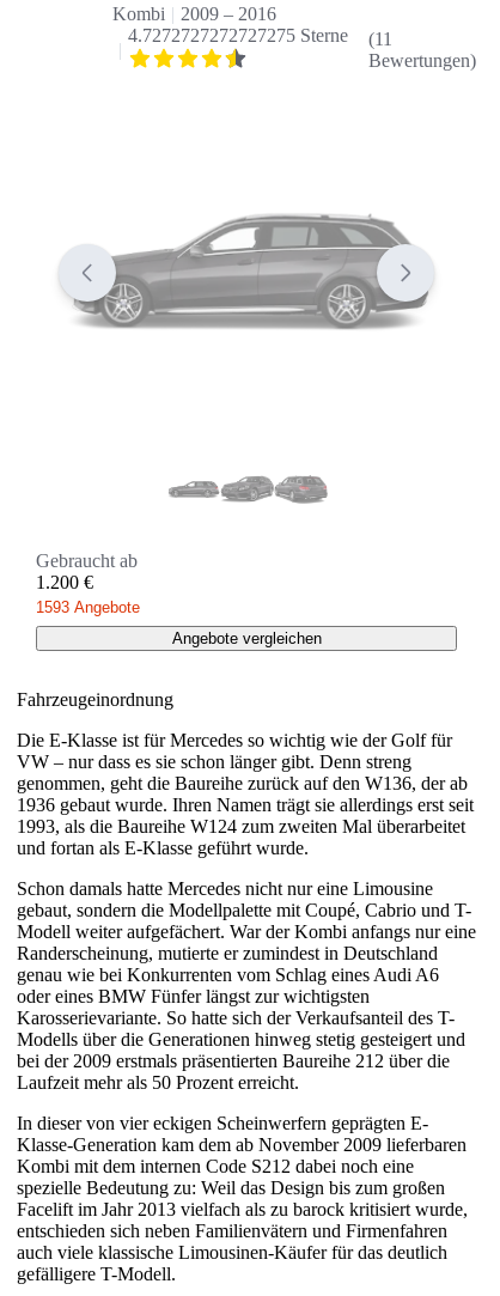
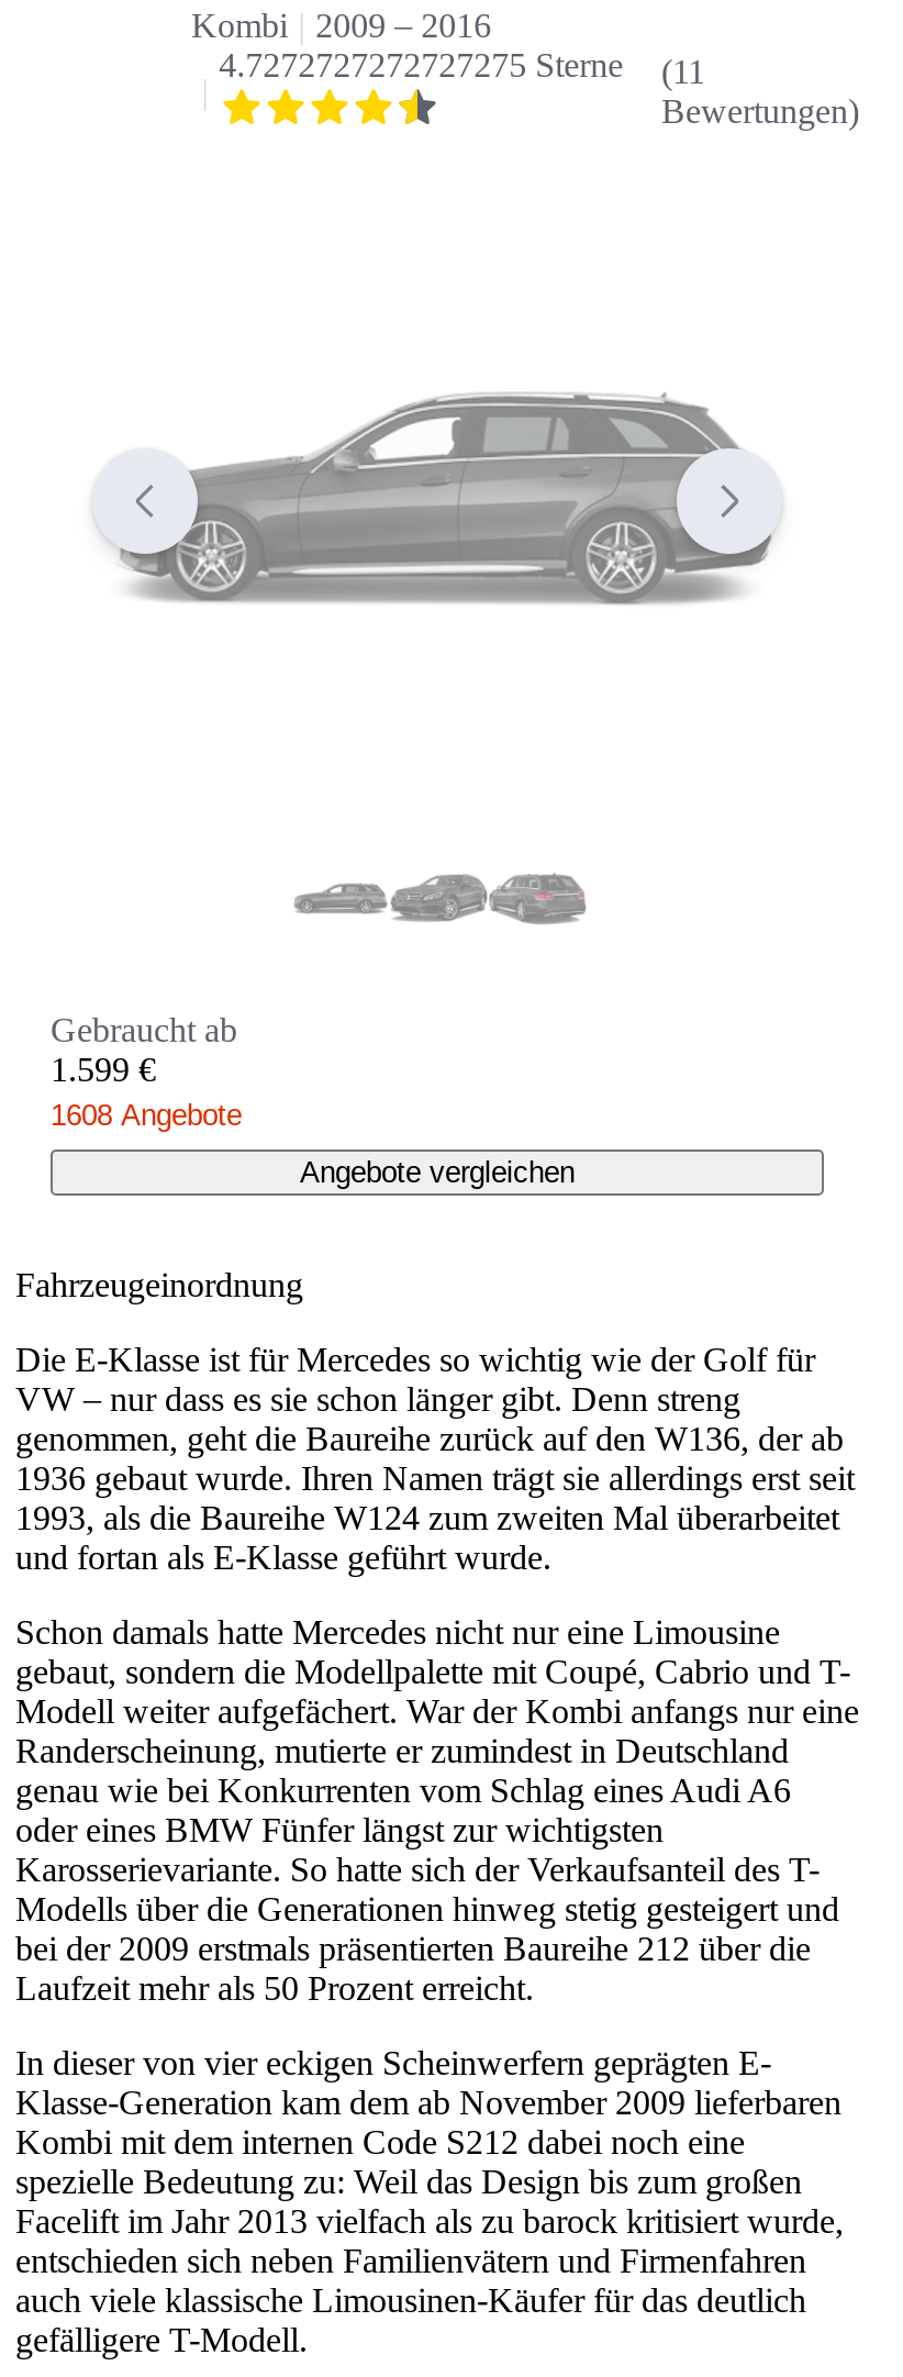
[36,572,93,592] 1.200 € -> [51,1049,156,1087] 1.599 €
[36,598,140,616] 1593 Angebote -> [51,1098,242,1131] 1608 Angebote

